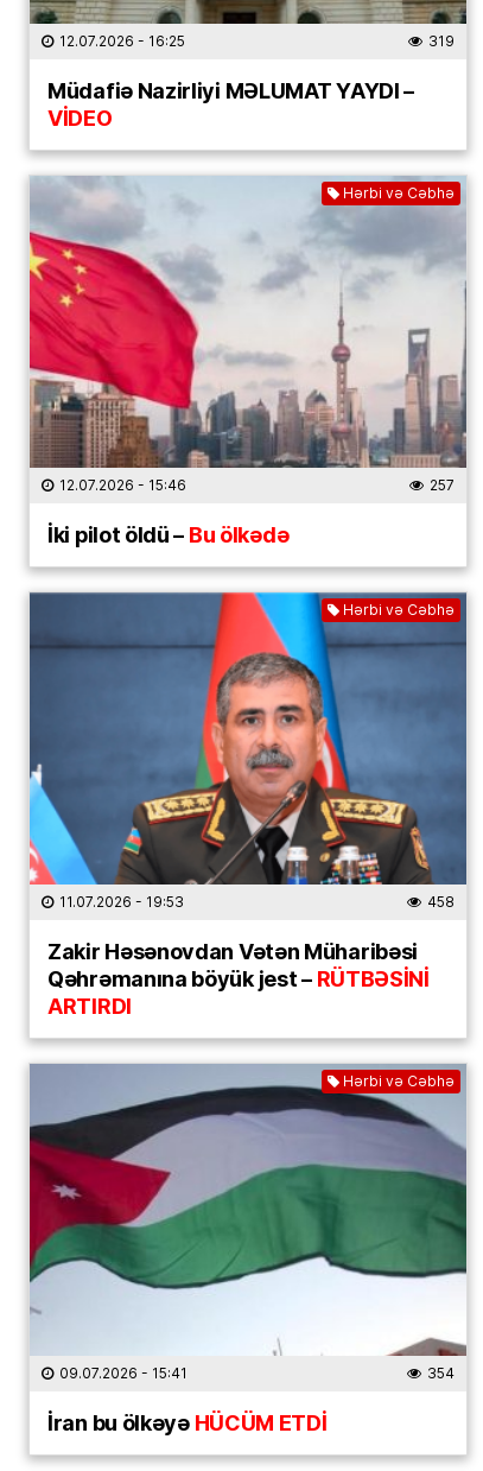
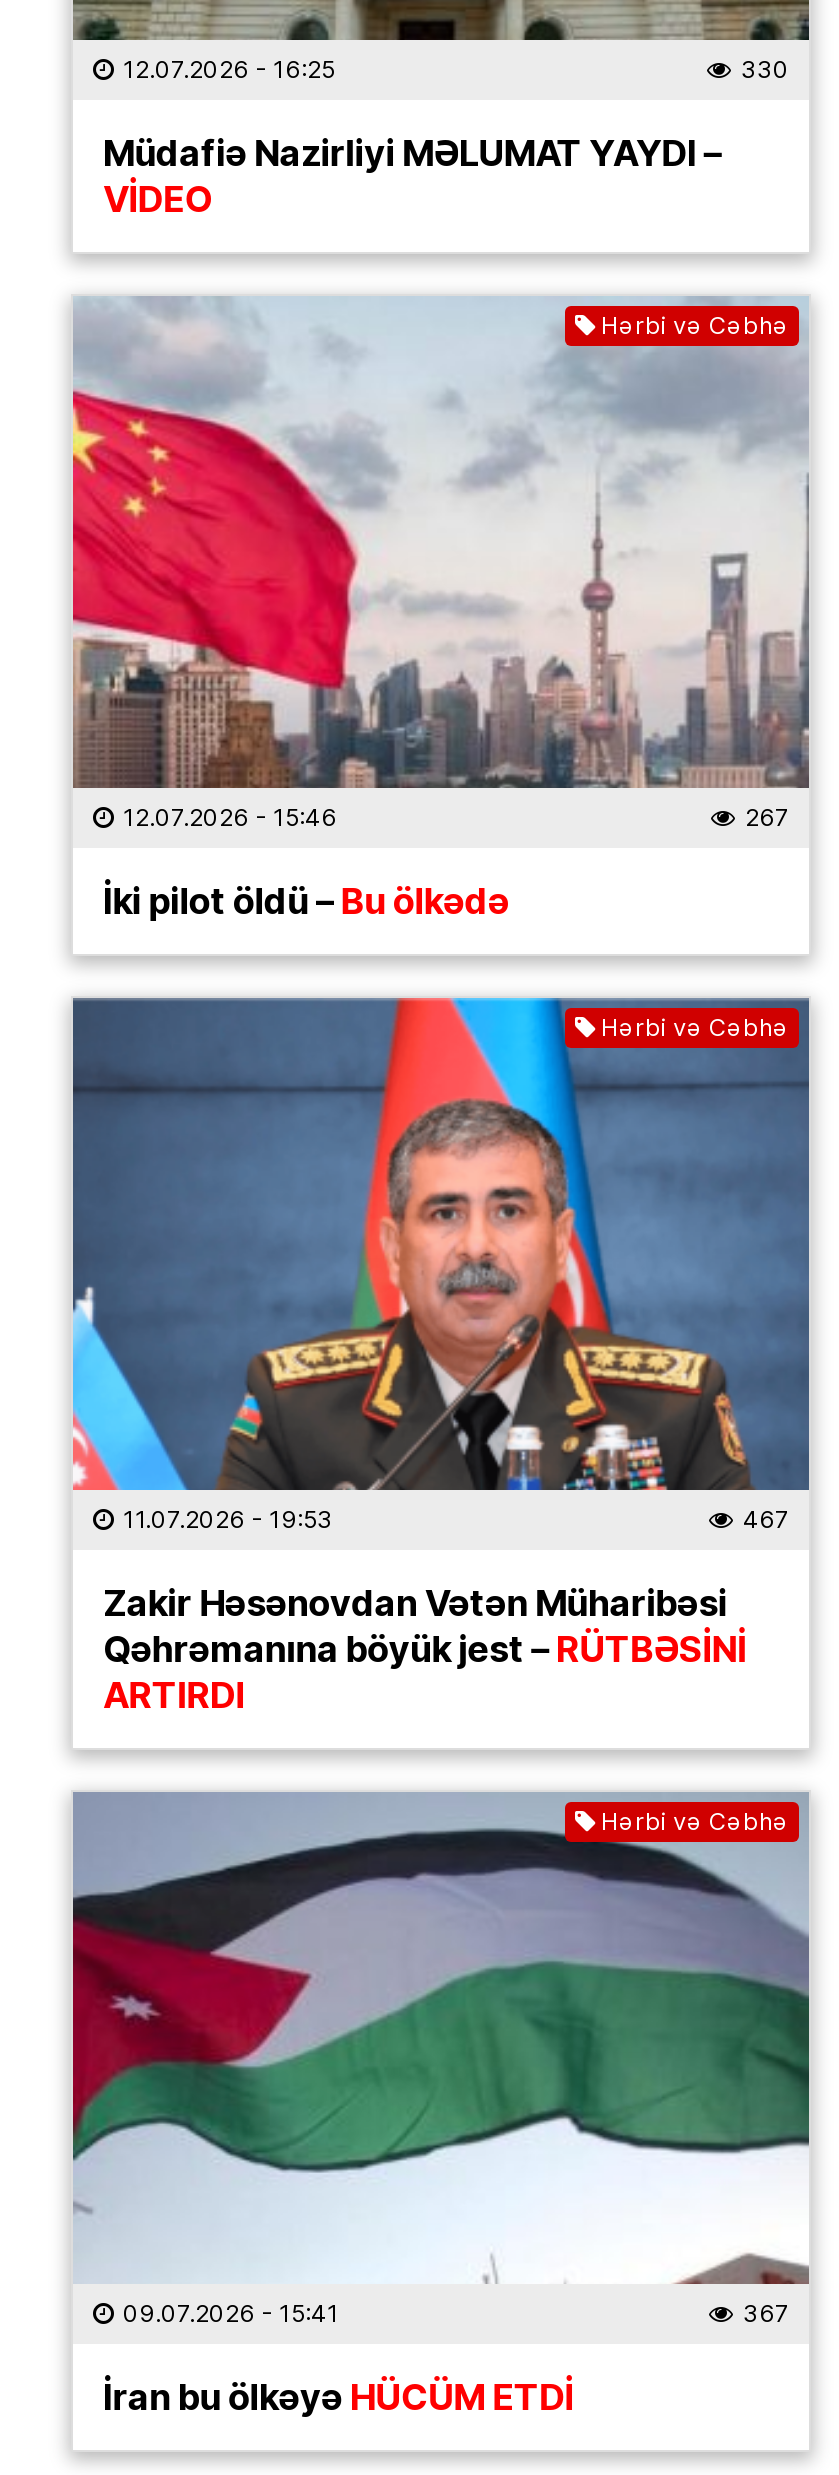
[428,31,455,51] 319 -> [741,52,789,86] 330
[430,475,455,495] 257 -> [745,800,789,834] 267
[427,892,455,912] 458 -> [743,1502,789,1536] 467
[427,1363,455,1383] 354 -> [743,2296,789,2330] 367

